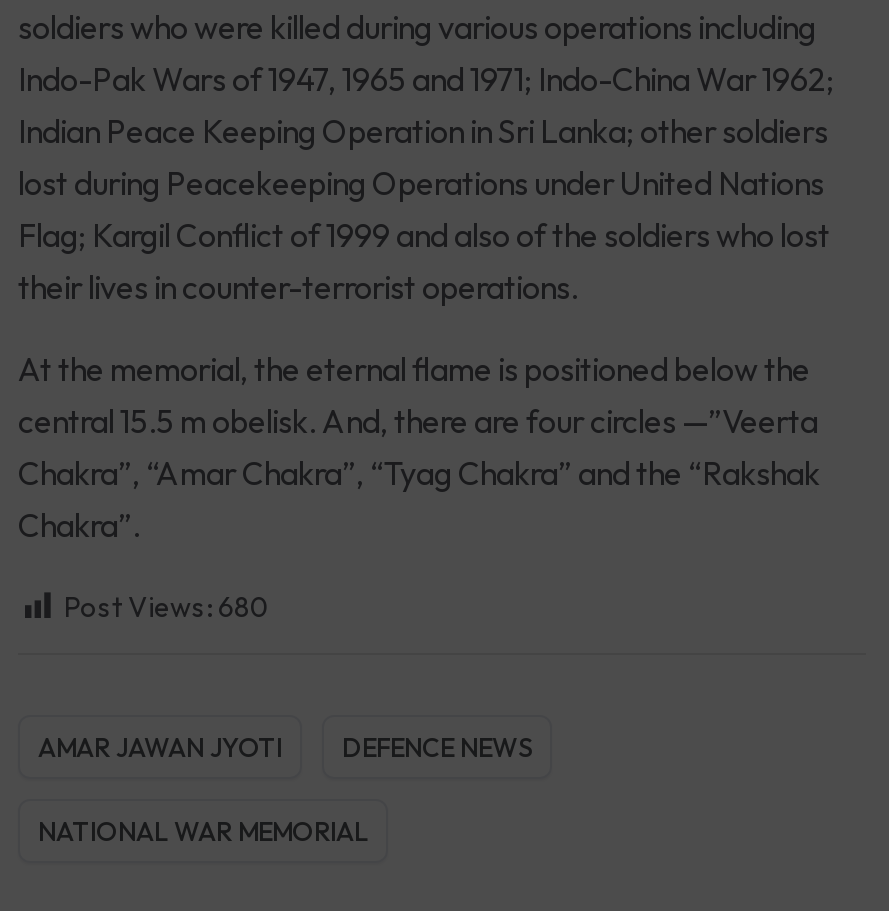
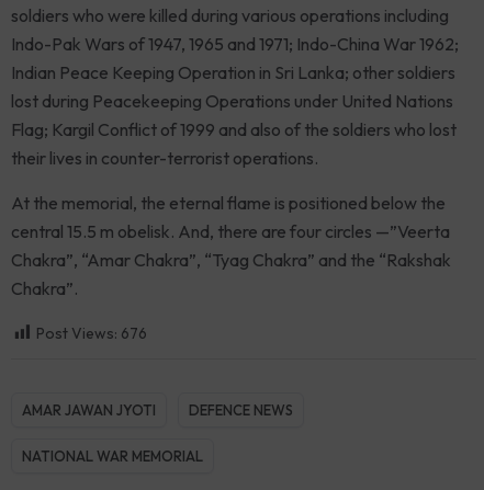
[64,589,270,625] Post Views: 680 -> [36,323,147,343] Post Views: 676

